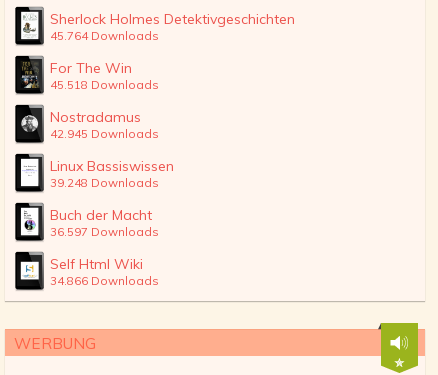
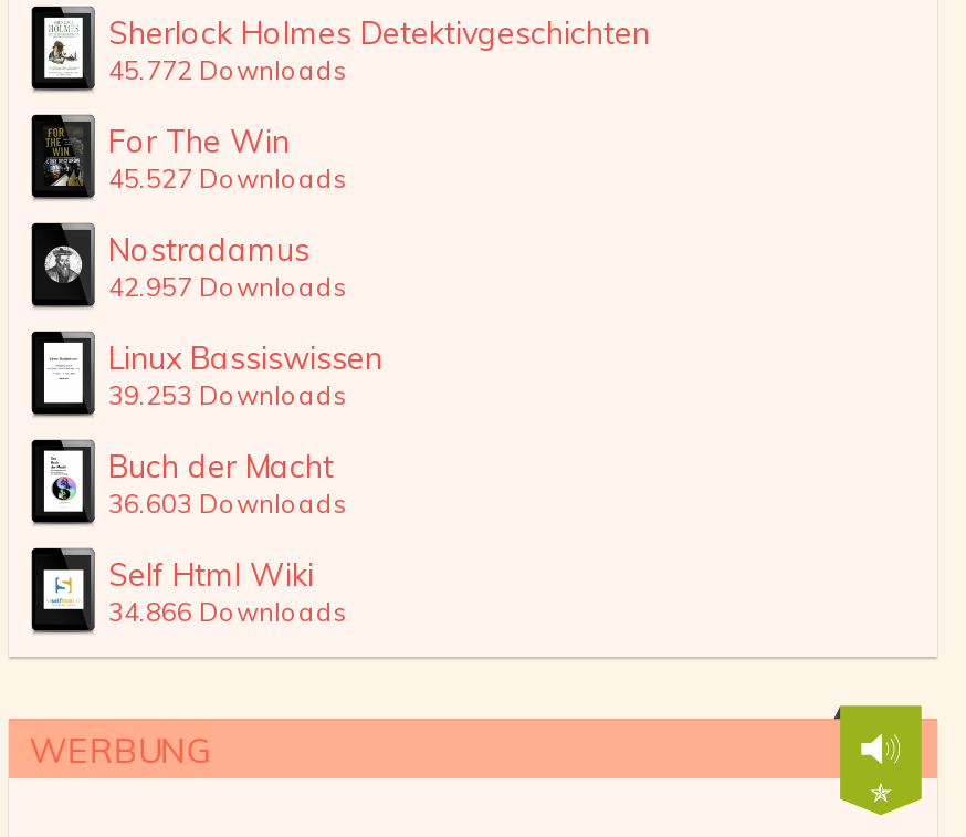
[50,28,159,43] 45.764 Downloads -> [108,52,349,86] 45.772 Downloads
[50,77,159,92] 45.518 Downloads -> [108,161,349,194] 45.527 Downloads
[50,126,159,141] 42.945 Downloads -> [108,269,349,302] 42.957 Downloads
[50,175,159,190] 39.248 Downloads -> [108,377,349,411] 39.253 Downloads
[50,224,159,239] 36.597 Downloads -> [108,486,349,519] 36.603 Downloads

